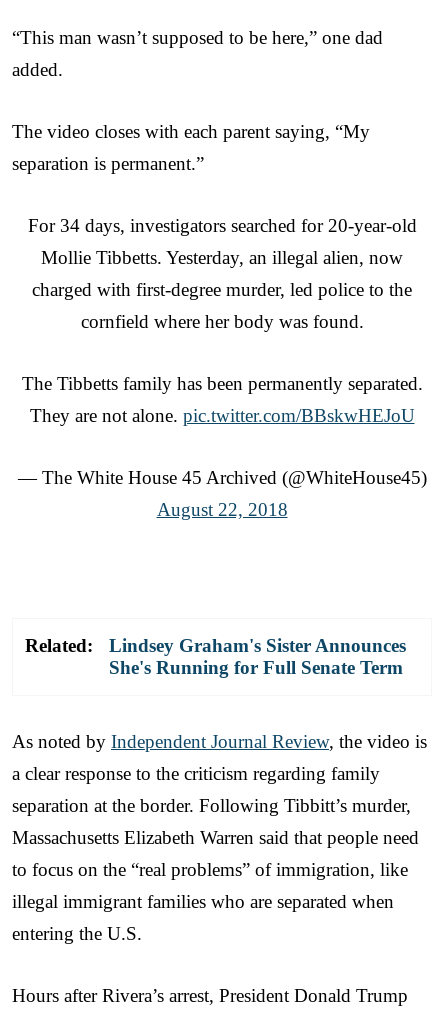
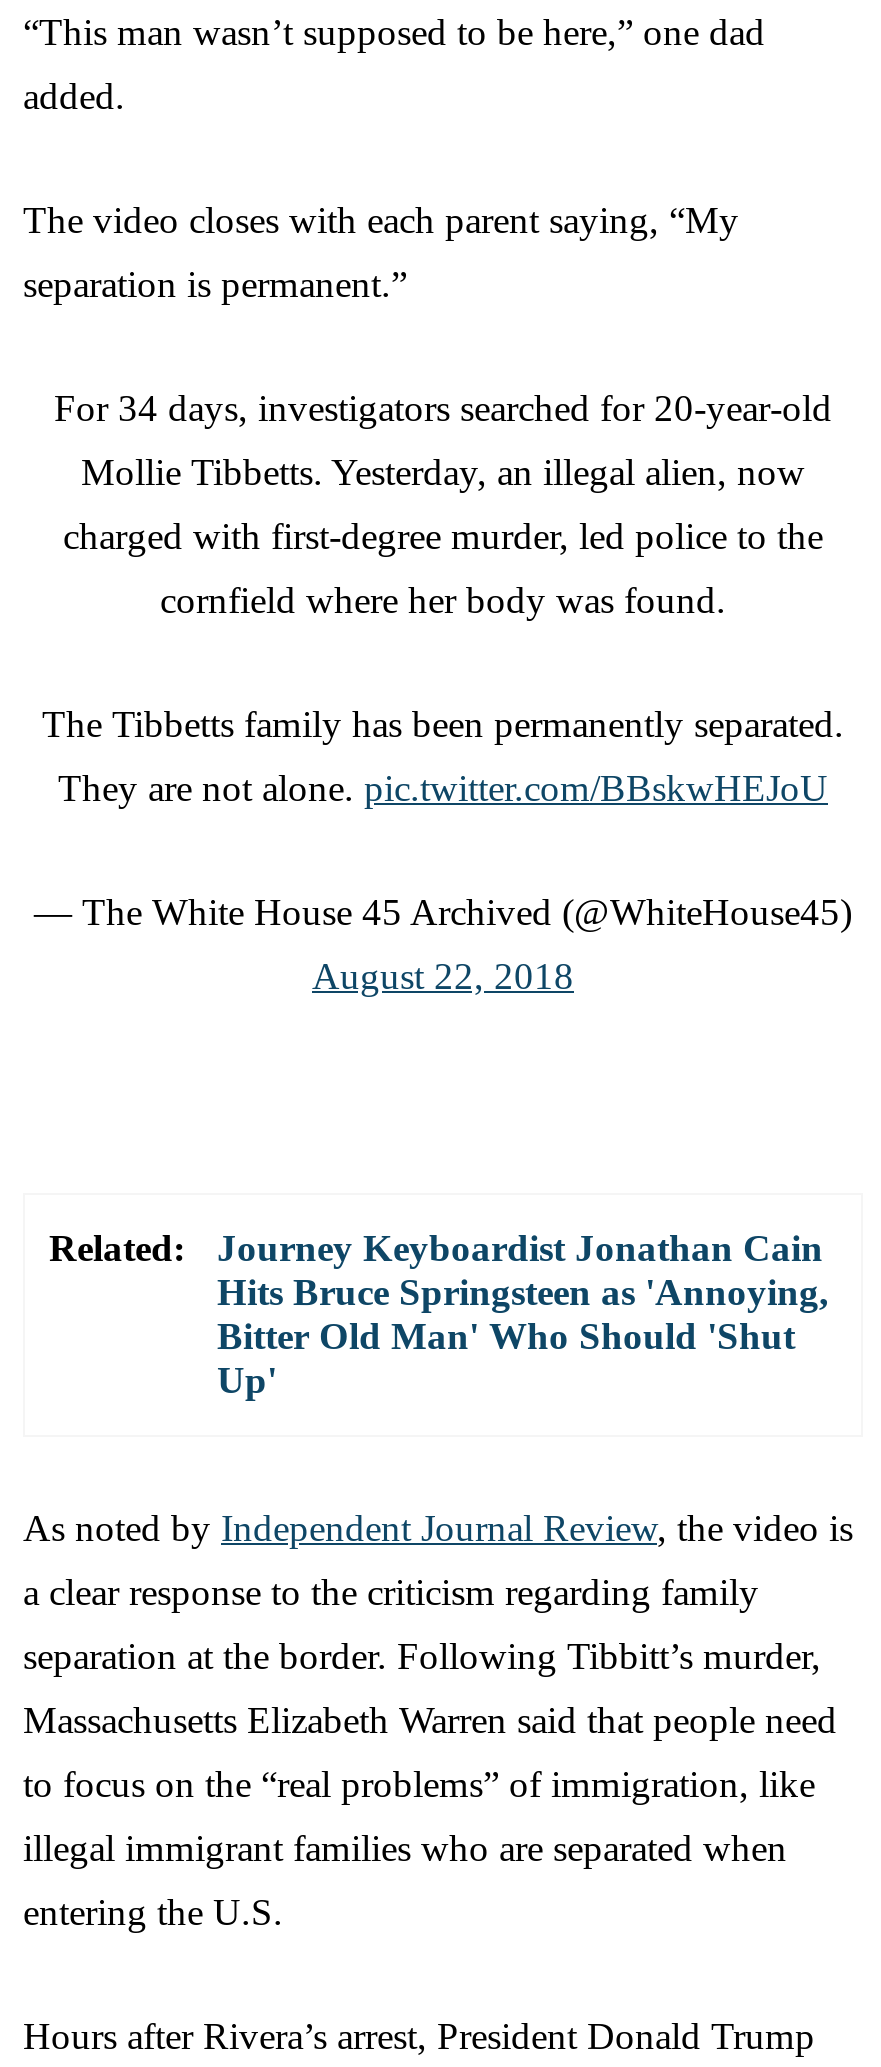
[109,635,406,678] Lindsey Graham's Sister Announces | She's Running for Full Senate Term -> [217,1226,829,1400] Journey Keyboardist Jonathan Cain | Hits Bruce Springsteen as 'Annoying, | Bitter Old Man' Who Should 'Shut | Up'

